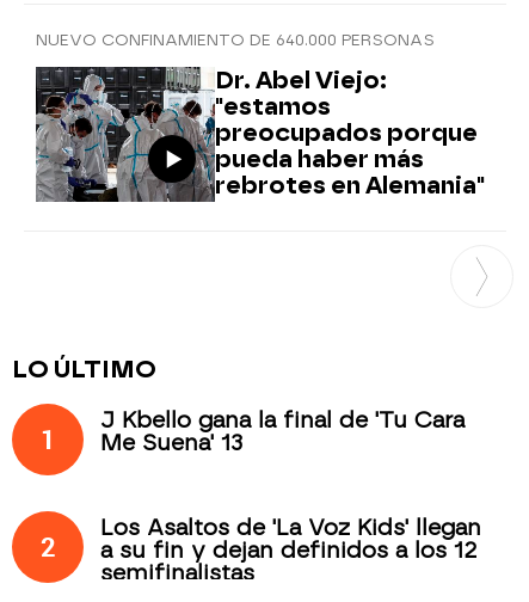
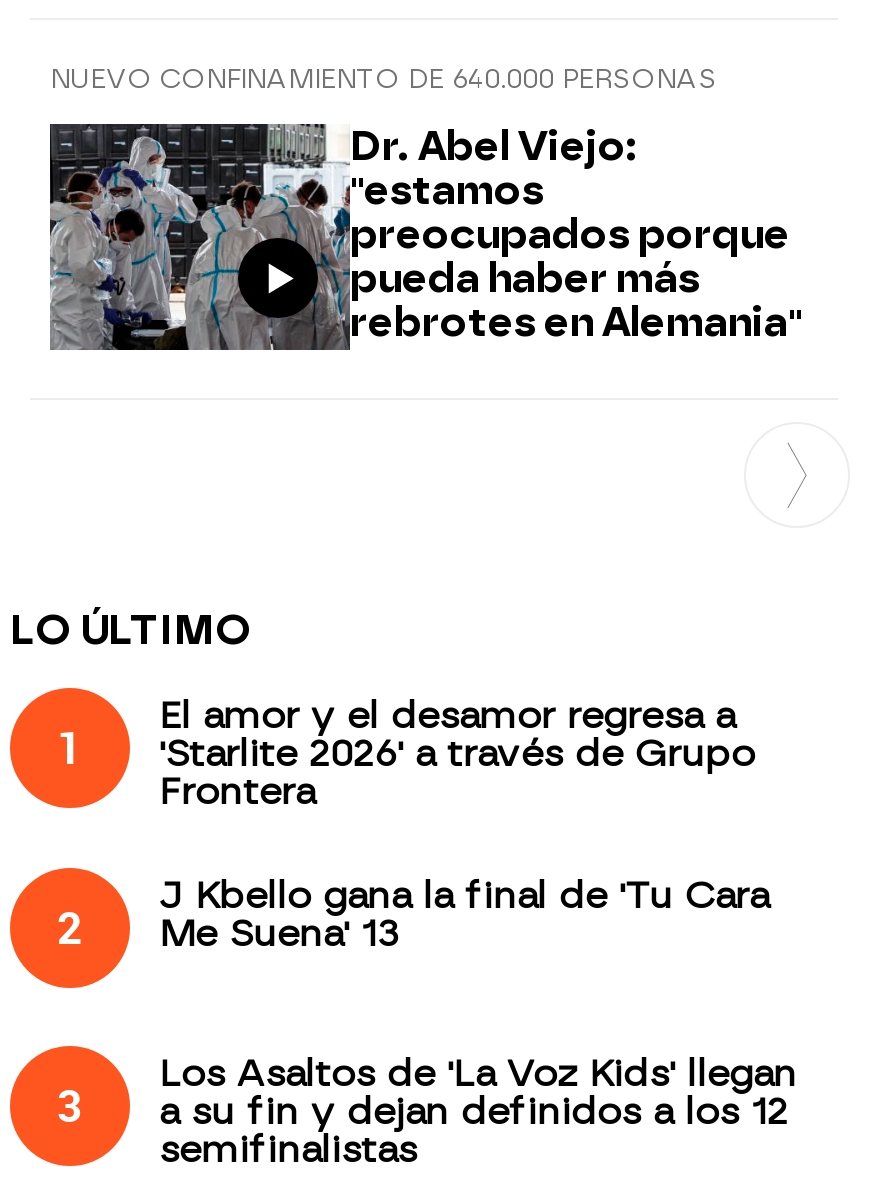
none -> [57,694,755,956] El amor y el desamor regresa a | 'Starlite 2026' a través de Grupo | Frontera | 2
[40,529,477,564] 2 a su fin y dejan definidos a los 12 -> [57,1077,789,1135] 3 a su fin y dejan definidos a los 12

